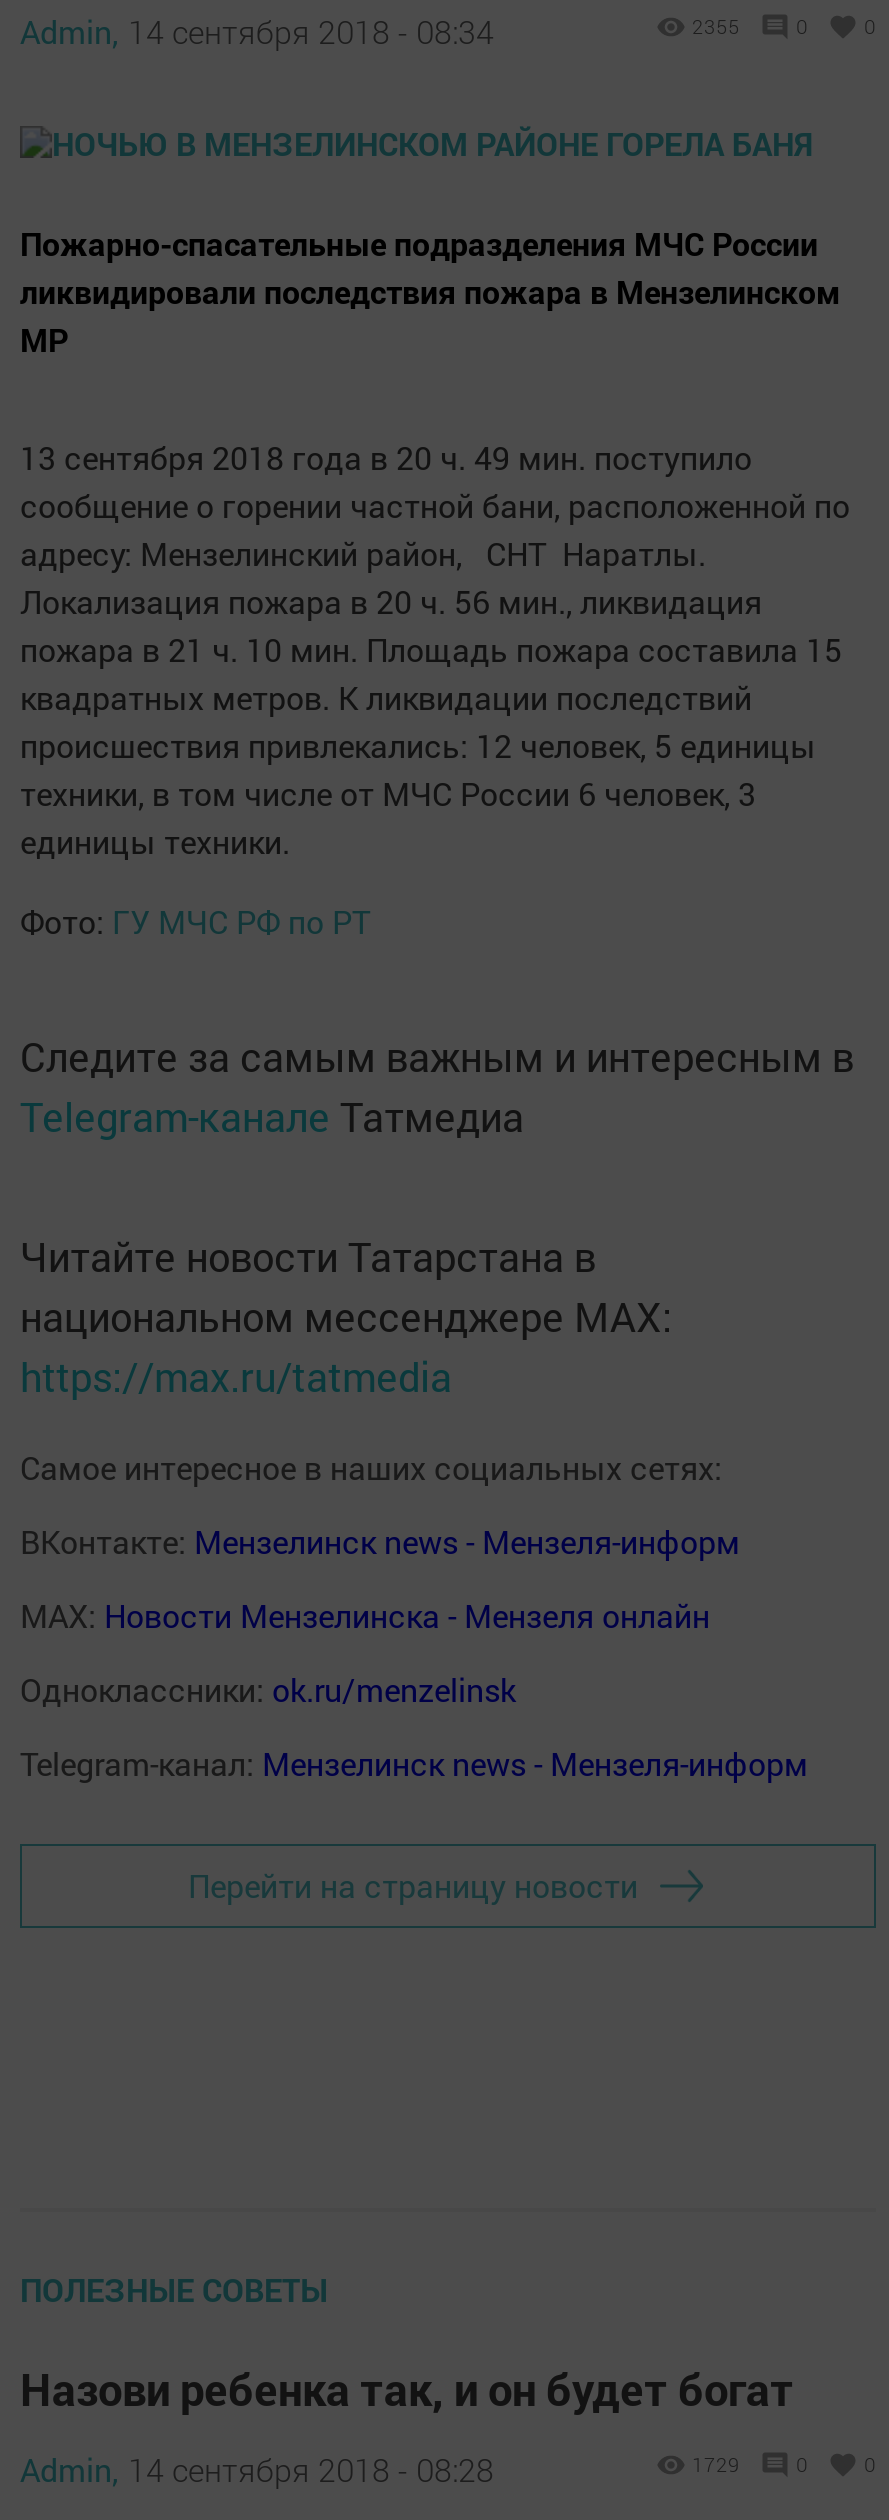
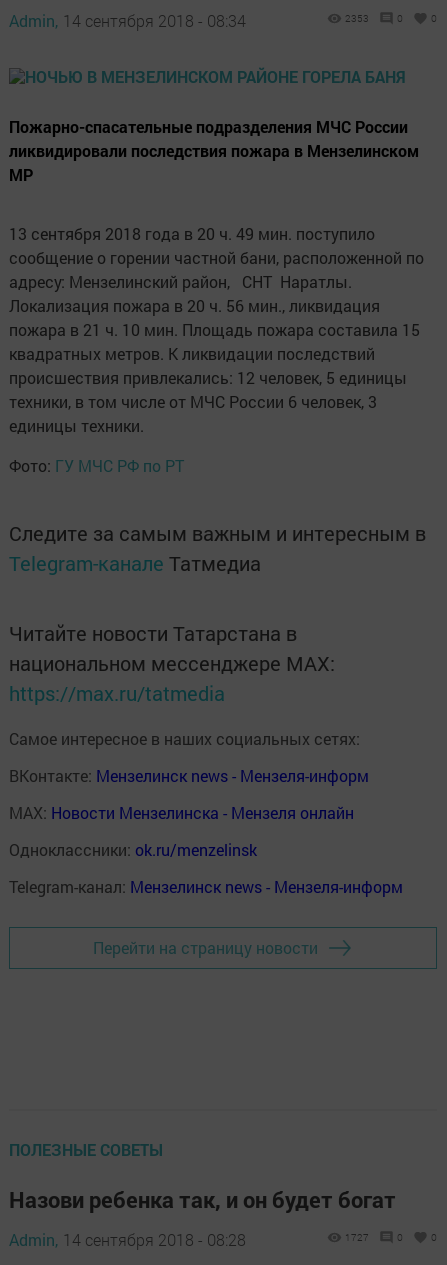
[692,13,740,39] 2355 -> [345,12,369,25] 2353
[692,2451,740,2477] 1729 -> [345,1231,369,1244] 1727

